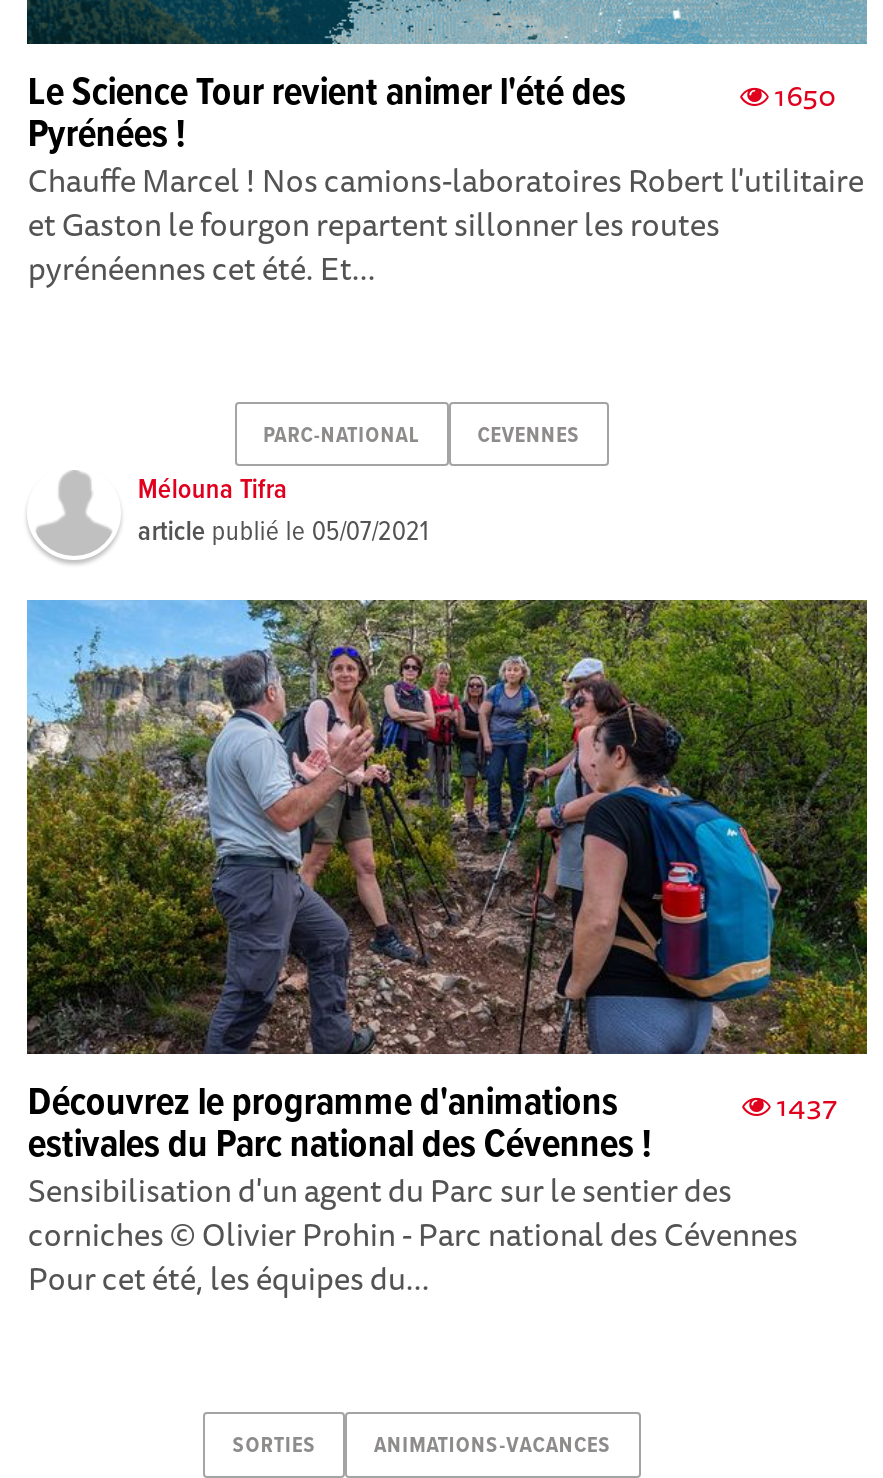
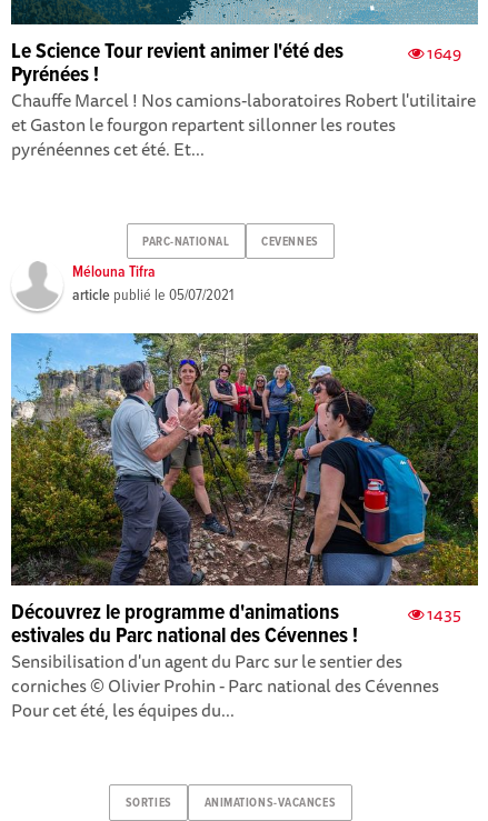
[768,73,836,119] 1650 -> [423,40,461,66] 1649
[770,1083,836,1129] 1437 -> [423,602,461,627] 1435

